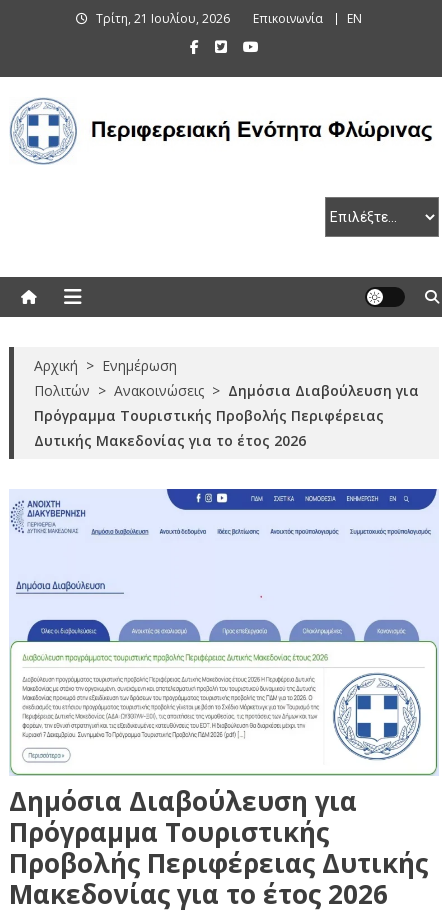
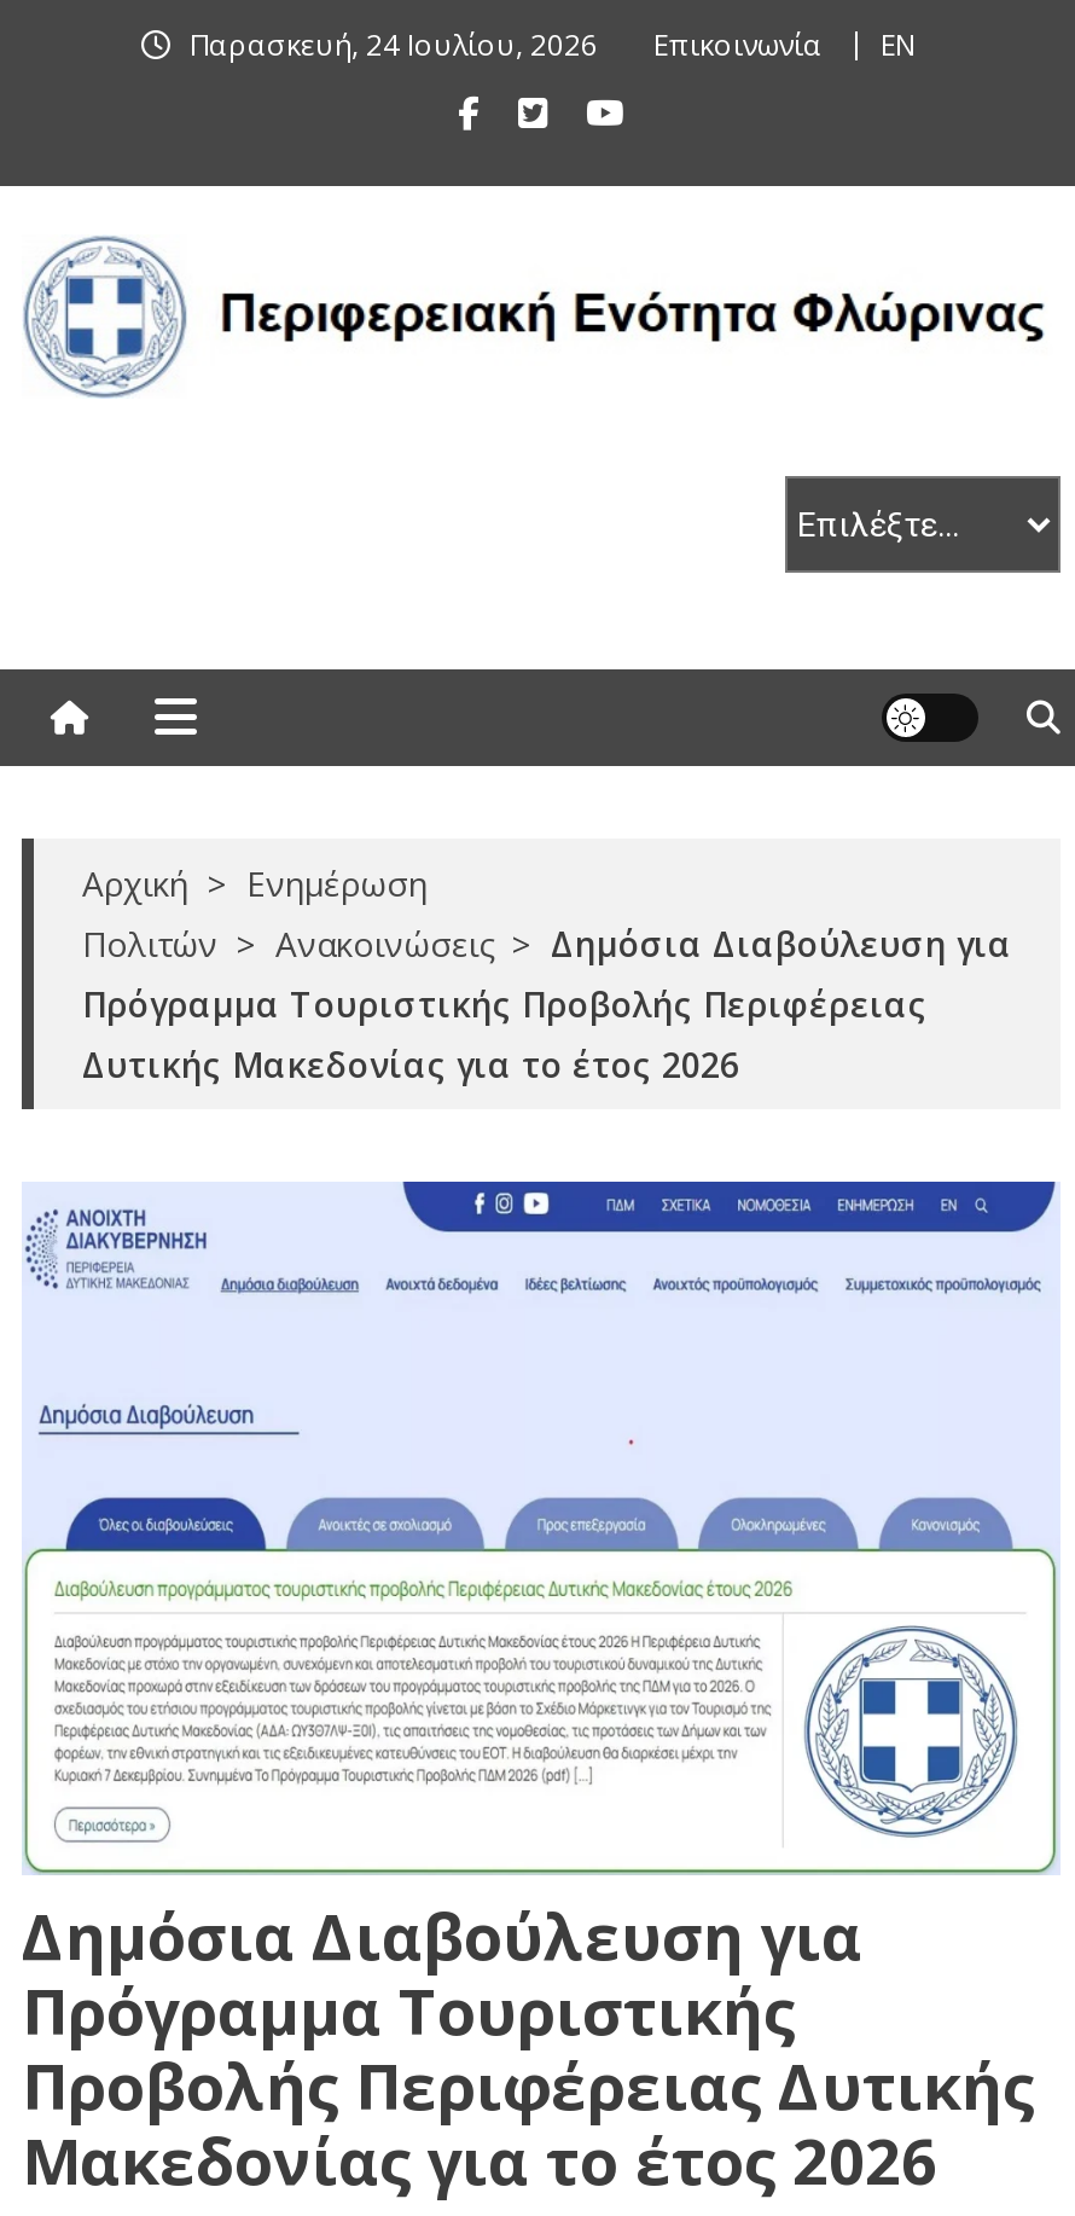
[96,10,230,27] Τρίτη, 21 Ιουλίου, 2026 -> [190,24,598,65] Παρασκευή, 24 Ιουλίου, 2026

